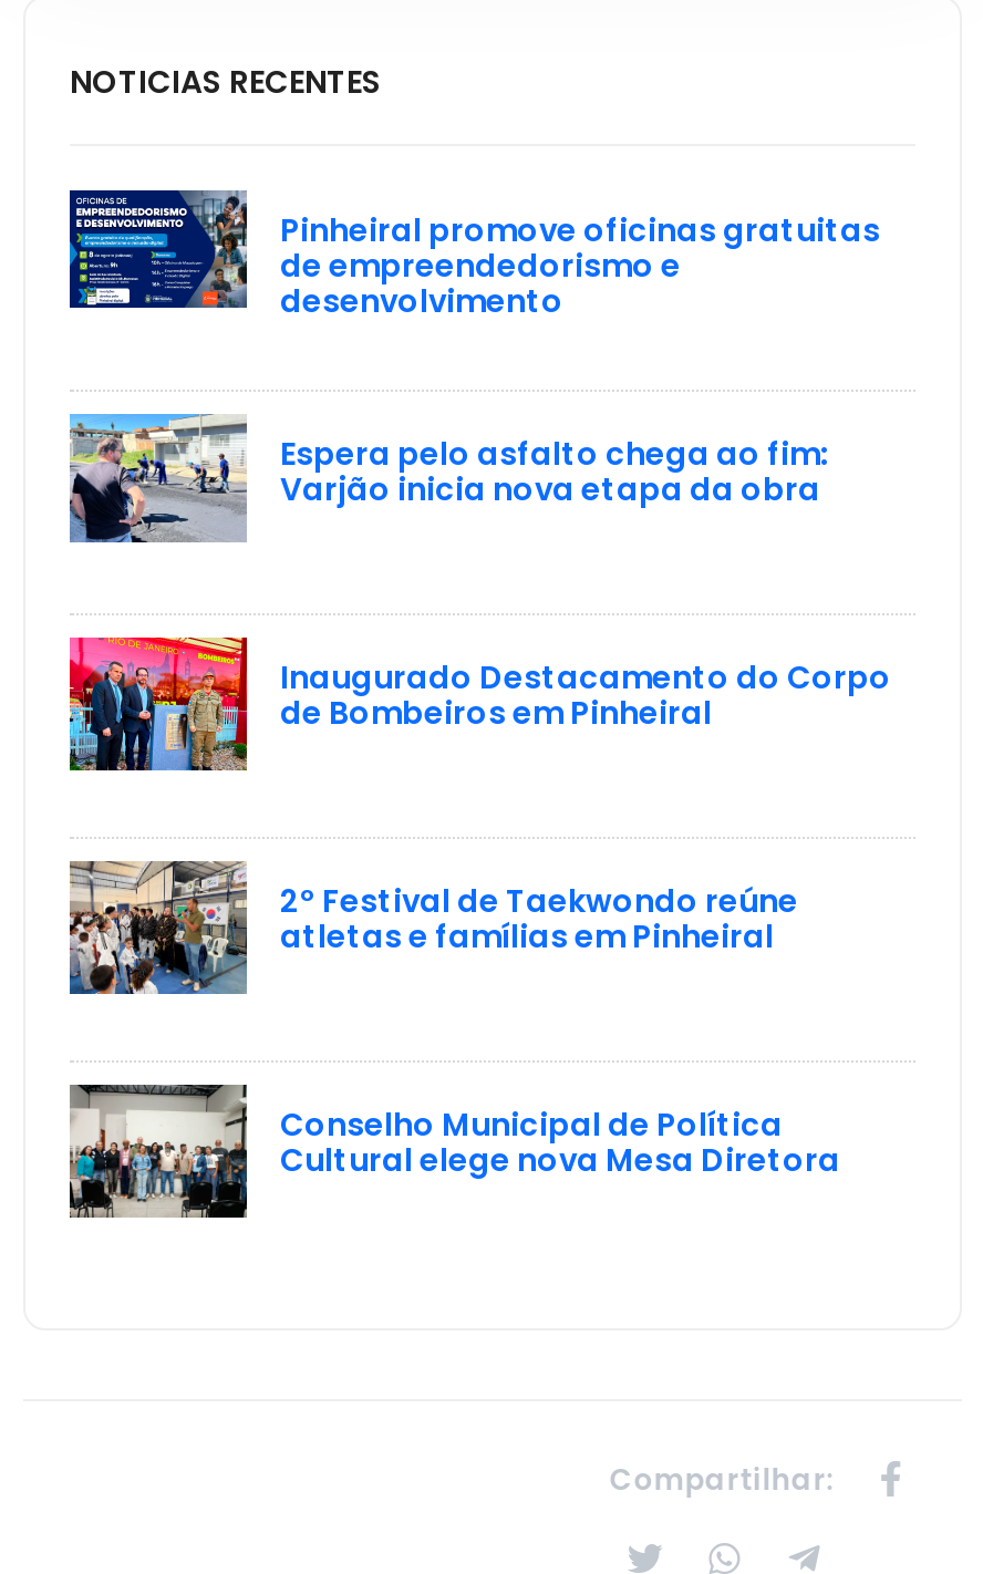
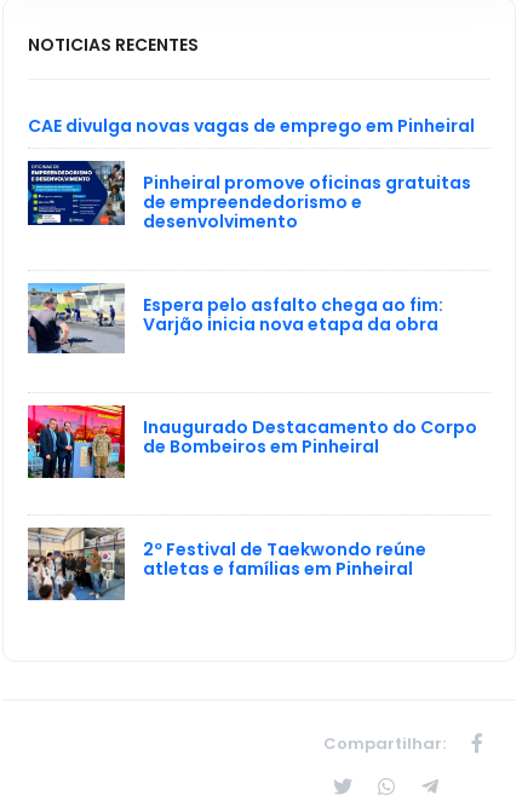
none -> [28,114,475,138] CAE divulga novas vagas de emprego em Pinheiral
moved [68,186,891,958] -> [27,159,477,581]: [image] | Pinheiral promove oficinas gratuitas | de empreendedorismo e | ... | 2º Festival de Taekwondo reúne | atletas e famílias em Pinheiral
[68,1083,840,1220] [image] | Conselho Municipal de Política | Cultural elege nova Mesa Diretora -> none

